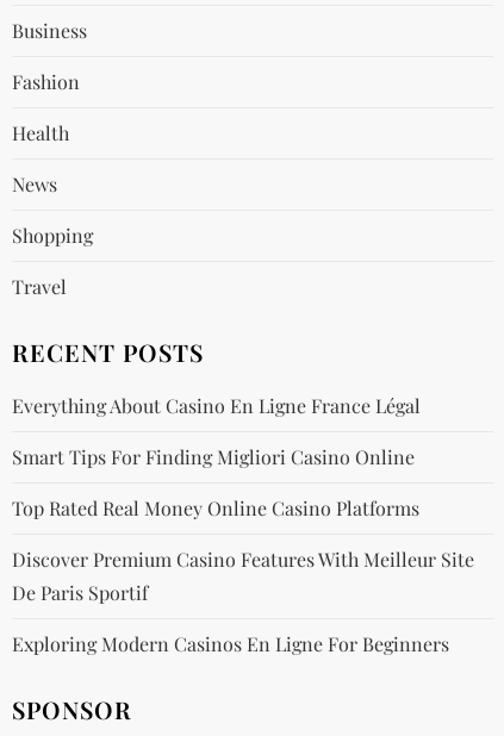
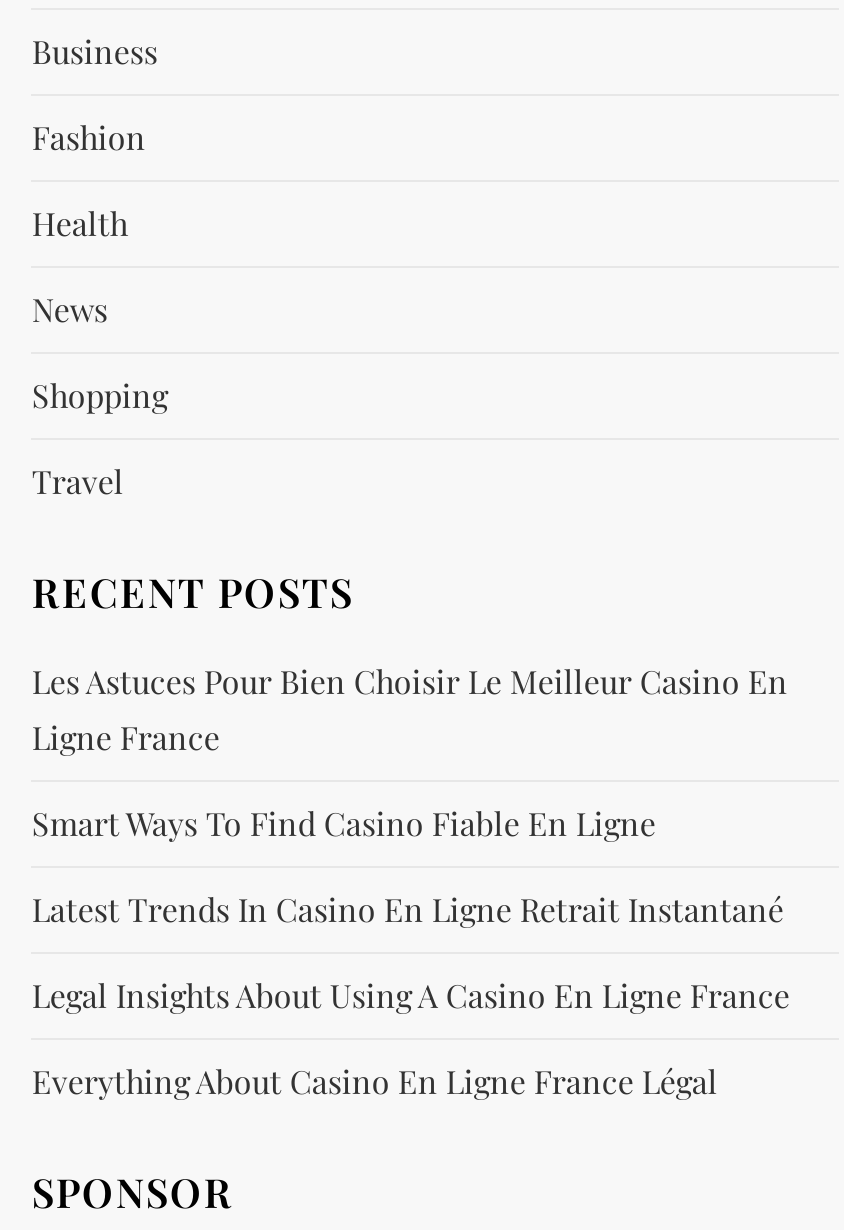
none -> [32,659,790,1015] Les Astuces Pour Bien Choisir Le Meilleur Casino En | Ligne France | Smart Ways To Find Casino Fiable En Ligne | Latest Trends In Casino En Ligne Retrait Instantané | Legal Insights About Using A Casino En Ligne France
moved [12,393,421,418] -> [32,1059,718,1101]: Everything About Casino En Ligne France Légal
[12,444,475,656] Smart Tips For Finding Migliori Casino Online | Top Rated Real Money Online Casino Platforms | Discover Premium Casino Features With Meilleur Site | De Paris Sportif | Exploring Modern Casinos En Ligne For Beginners -> none

